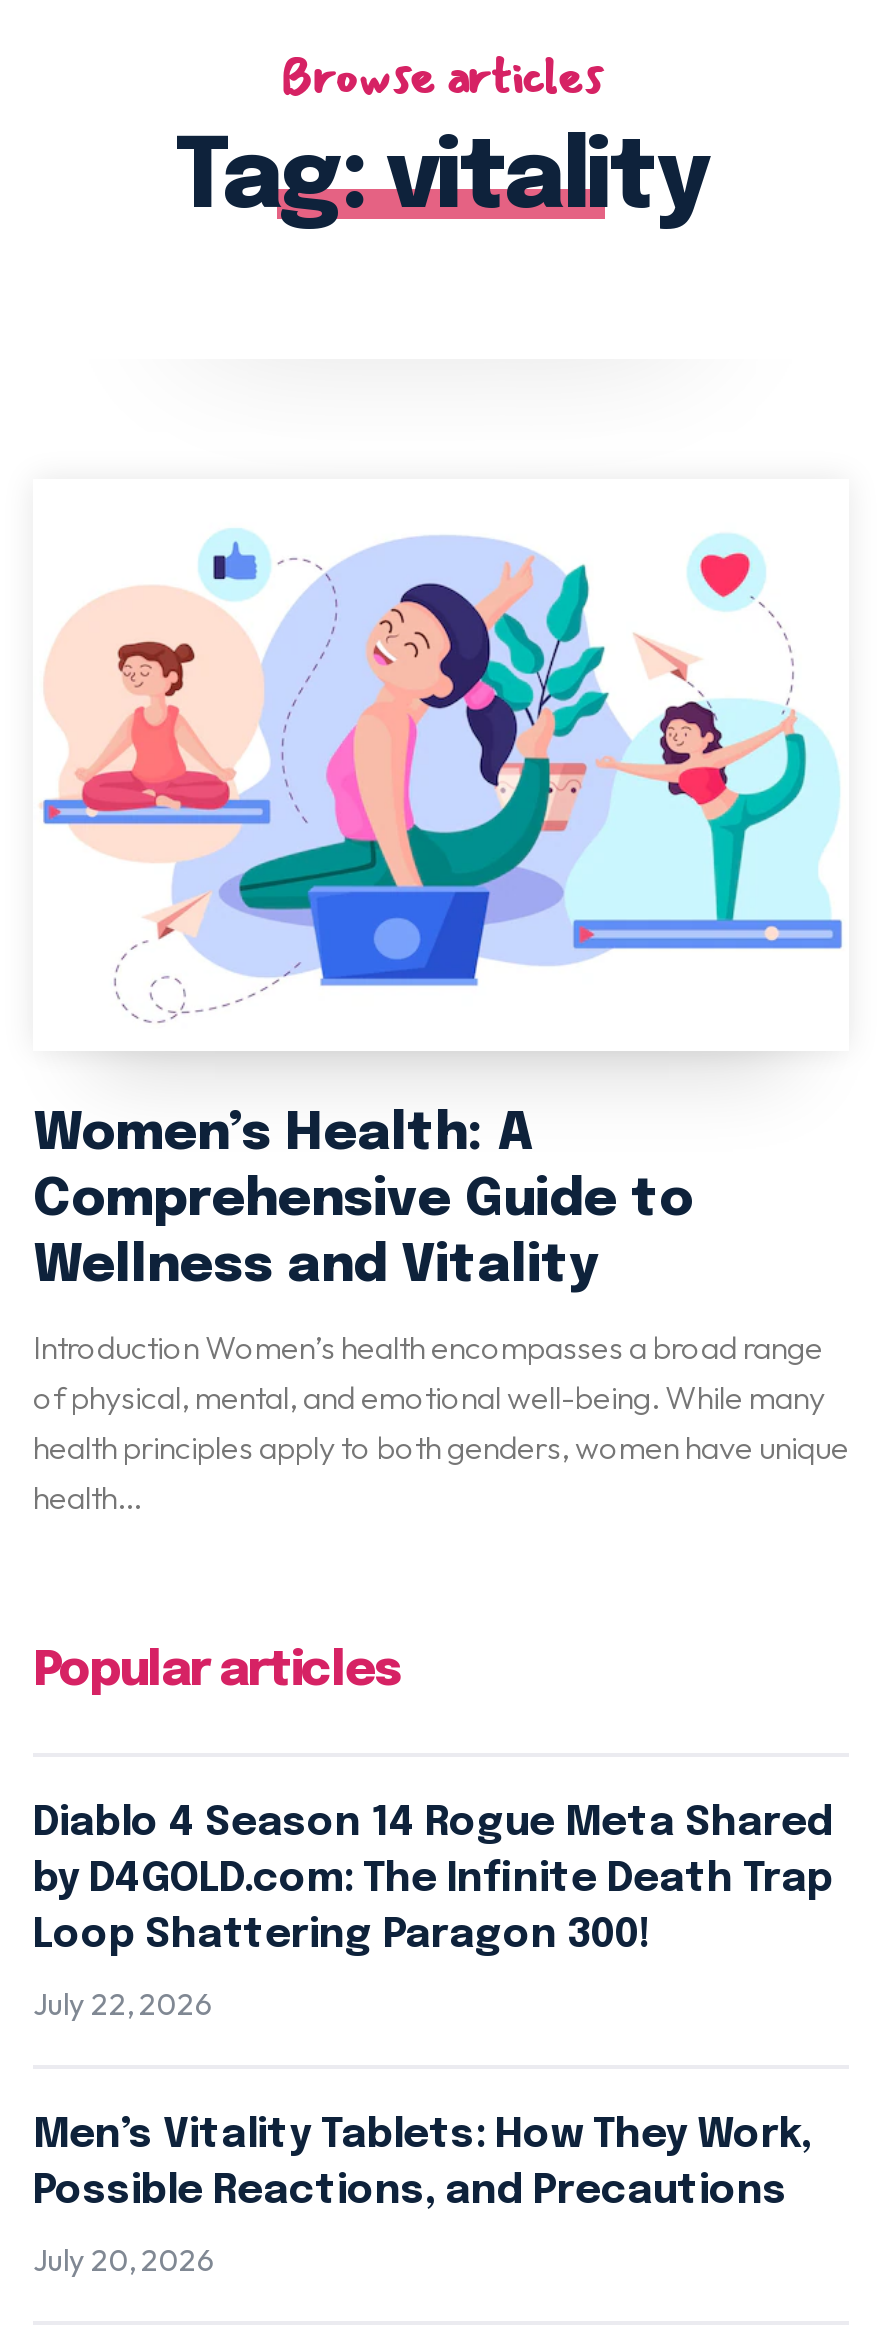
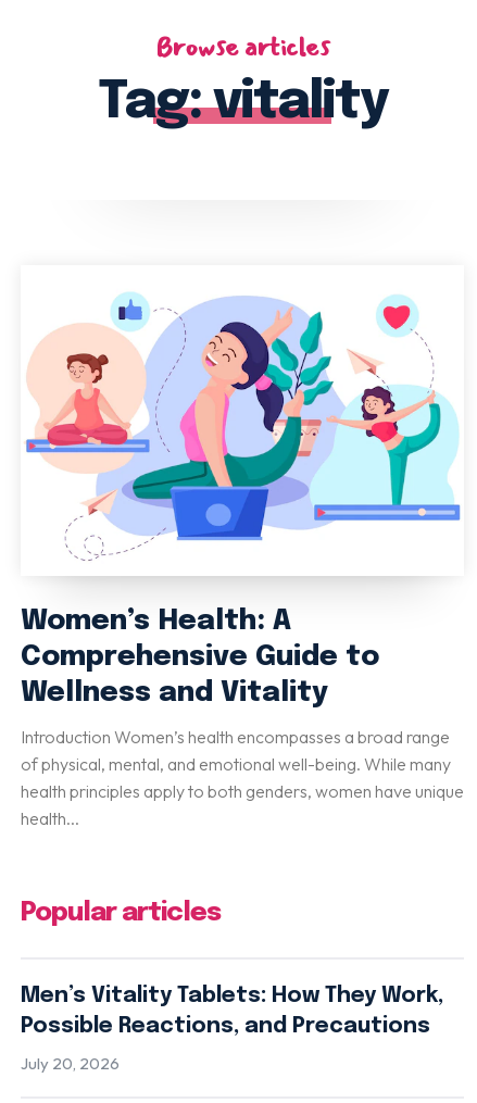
[33,1802,833,2022] Diablo 4 Season 14 Rogue Meta Shared | by D4GOLD.com: The Infinite Death Trap | Loop Shattering Paragon 300! | July 22, 2026 -> none

